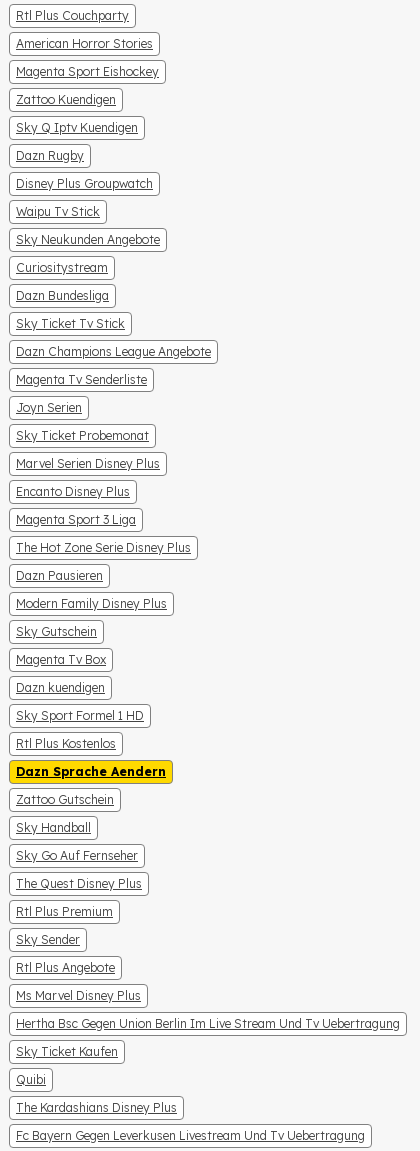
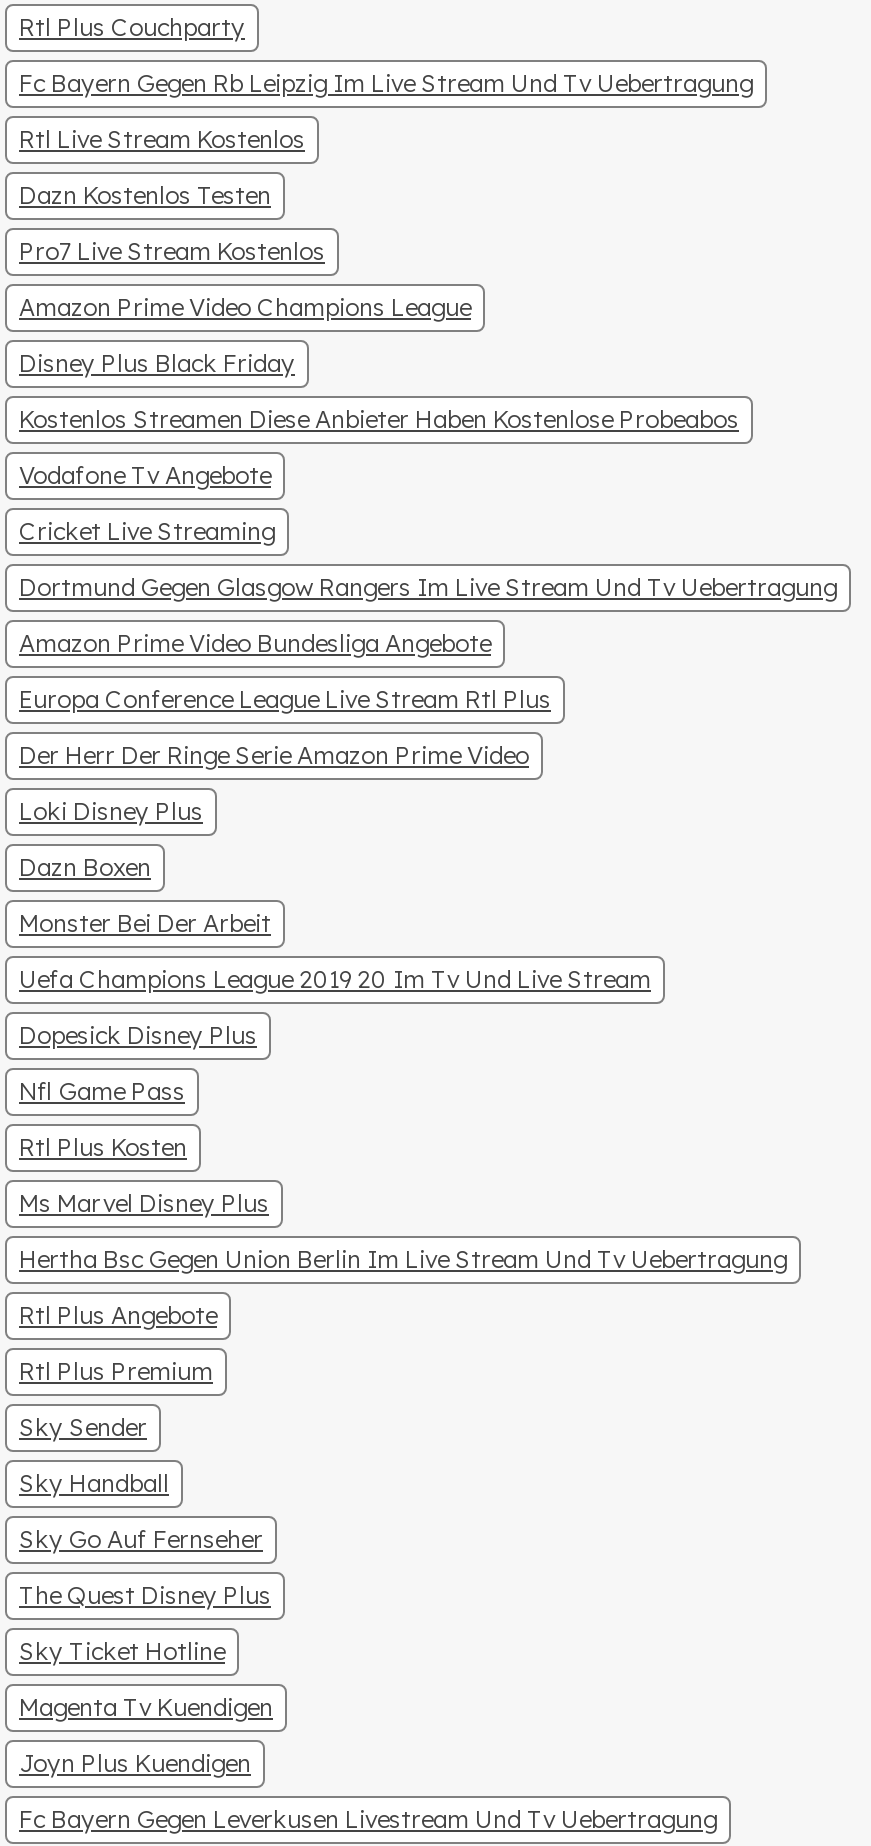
[16,36,211,807] American Horror Stories | Magenta Sport Eishockey | Zattoo Kuendigen | Sky Q Iptv Kuendigen | Dazn Rugby | Disney Plus Groupwatch | Waipu Tv Stick | Sky Neukunden Angebote | Curiositystream | Dazn Bundesliga | Sky Ticket Tv Stick | Dazn Champions League Angebote | Magenta Tv Senderliste | Joyn Serien | Sky Ticket Probemonat | Marvel Serien Disney Plus | Encanto Disney Plus | Magenta Sport 3 Liga | The Hot Zone Serie Disney Plus | Dazn Pausieren | Modern Family Disney Plus | Sky Gutschein | Magenta Tv Box | Dazn kuendigen | Sky Sport Formel 1 HD | Rtl Plus Kostenlos | Dazn Sprache Aendern | Zattoo Gutschein -> [19,68,837,1162] Fc Bayern Gegen Rb Leipzig Im Live Stream Und Tv Uebertragung | Rtl Live Stream Kostenlos | Dazn Kostenlos Testen | Pro7 Live Stream Kostenlos | Amazon Prime Video Champions League | Disney Plus Black Friday | Kostenlos Streamen Diese Anbieter Haben Kostenlose Probeabos | Vodafone Tv Angebote | Cricket Live Streaming | Dortmund Gegen Glasgow Rangers Im Live Stream Und Tv Uebertragung | Amazon Prime Video Bundesliga Angebote | Europa Conference League Live Stream Rtl Plus | Der Herr Der Ringe Serie Amazon Prime Video | Loki Disney Plus | Dazn Boxen | Monster Bei Der Arbeit | Uefa Champions League 2019 20 Im Tv Und Live Stream | Dopesick Disney Plus | Nfl Game Pass | Rtl Plus Kosten
moved [16,904,400,1031] -> [19,1188,787,1442]: Rtl Plus Premium | Sky Sender | Rtl Plus Angebote | Ms Marvel Disney Plus | Hertha Bsc Gegen Union Berlin Im Live Stream Und Tv Uebertragung
[16,1044,177,1115] Sky Ticket Kaufen | Quibi | The Kardashians Disney Plus -> [19,1636,273,1778] Sky Ticket Hotline | Magenta Tv Kuendigen | Joyn Plus Kuendigen

